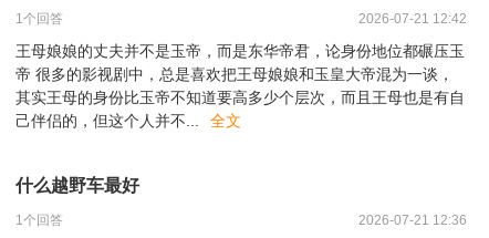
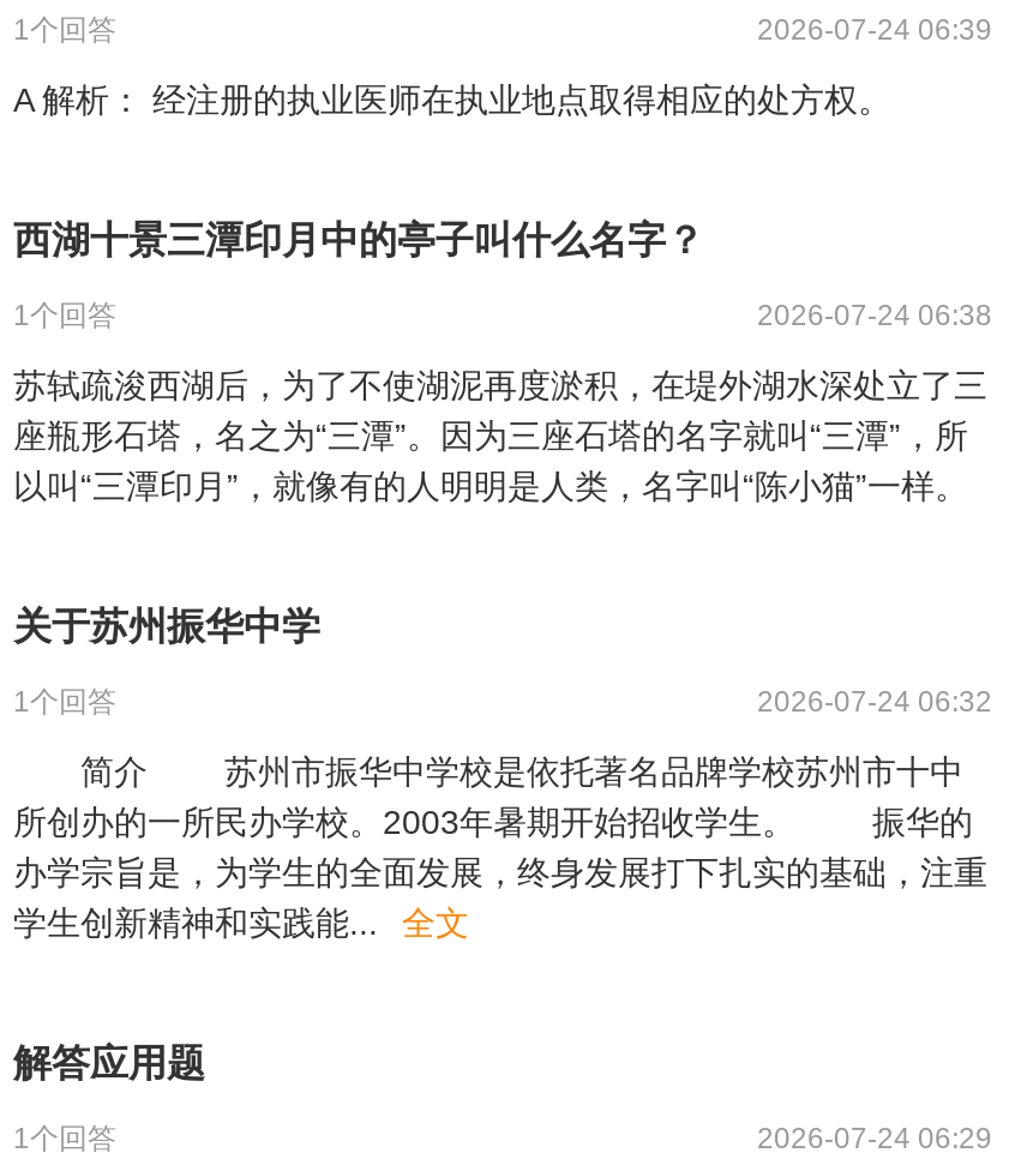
[15,11,467,130] 2026-07-21 12:42 | 王母娘娘的丈夫并不是玉帝，而是东华帝君，论身份地位都碾压玉 | 帝 很多的影视剧中，总是喜欢把王母娘娘和玉皇大帝混为一谈， | 其实王母的身份比玉帝不知道要高多少个层次，而且王母也是有自 | 己伴侣的，但这个人并不... -> [13,13,992,942] 2026-07-24 06:39 | A 解析： 经注册的执业医师在执业地点取得相应的处方权。 | 西湖十景三潭印月中的亭子叫什么名字？ | 1个回答 | 2026-07-24 06:38 | 苏轼疏浚西湖后，为了不使湖泥再度淤积，在堤外湖水深处立了三 | 座瓶形石塔，名之为“三潭”。因为三座石塔的名字就叫“三潭”，所 | 以叫“三潭印月”，就像有的人明明是人类，名字叫“陈小猫”一样。 | 关于苏州振华中学 | 1个回答 | 2026-07-24 06:32 | 简介 苏州市振华中学校是依托著名品牌学校苏州市十中 | 所创办的一所民办学校。2003年暑期开始招收学生。 振华的 | 办学宗旨是，为学生的全面发展，终身发展打下扎实的基础，注重 | 学生创新精神和实践能...
[15,176,139,195] 什么越野车最好 -> [13,1043,205,1083] 解答应用题
[358,213,467,228] 2026-07-21 12:36 -> [757,1122,992,1155] 2026-07-24 06:29

